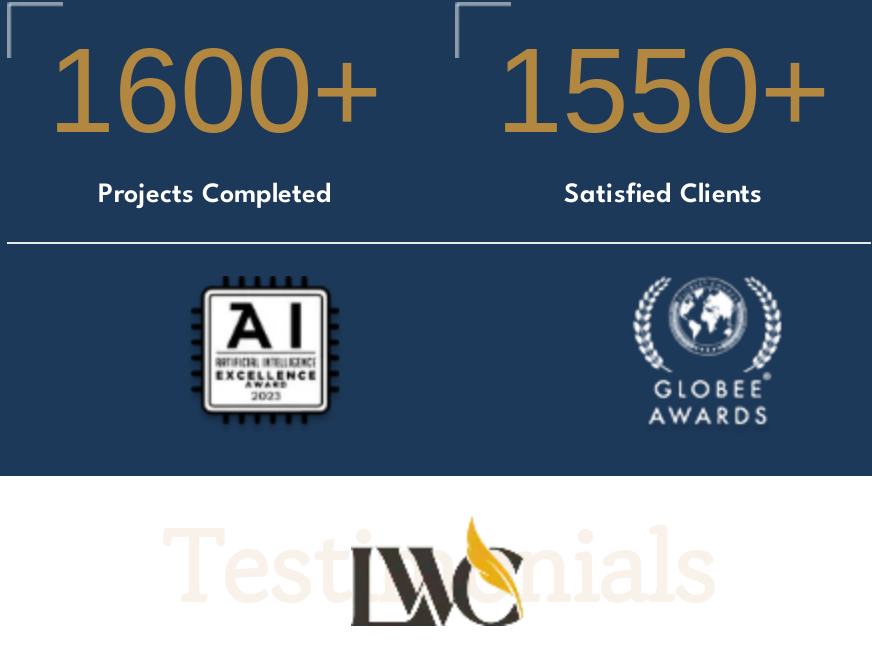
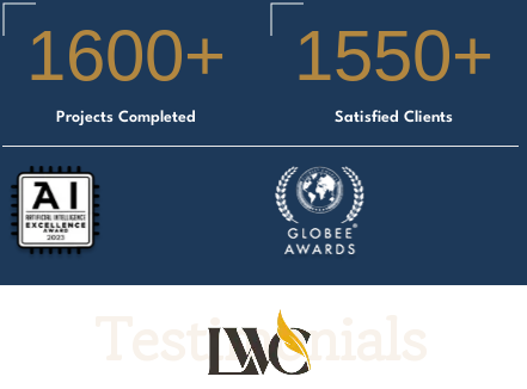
none -> [11,166,99,254] [image]
none -> [274,166,364,255] [image]
[191,276,339,426] [image] -> none
[631,276,783,426] [image] -> none

